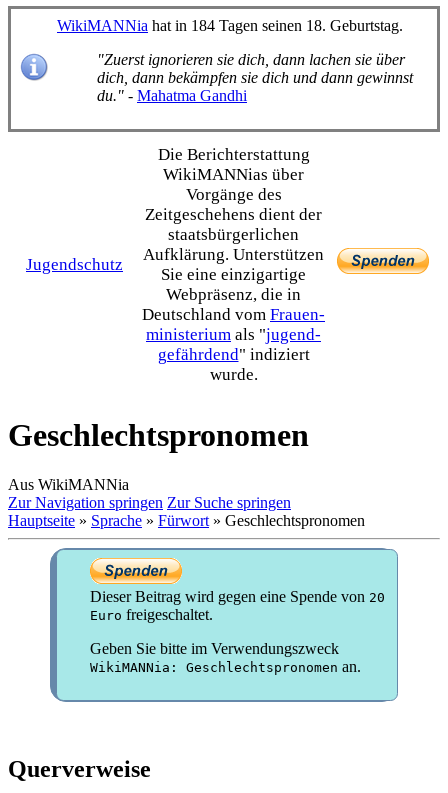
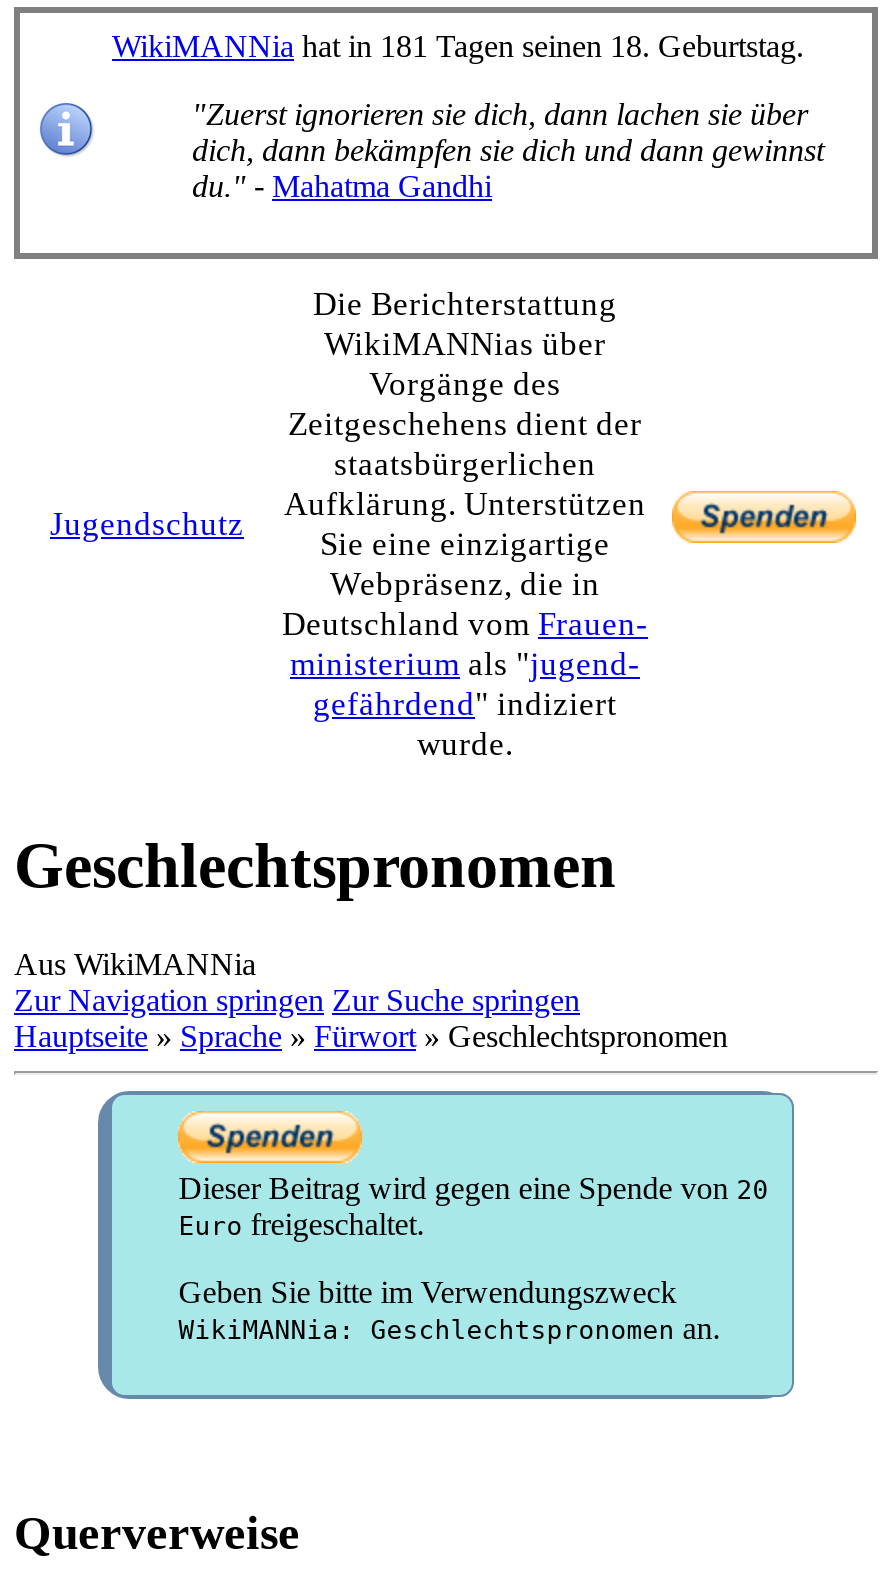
[57,17,403,34] WikiMANNia hat in 184 Tagen seinen 18. Geburtstag. -> [112,29,804,63] WikiMANNia hat in 181 Tagen seinen 18. Geburtstag.

